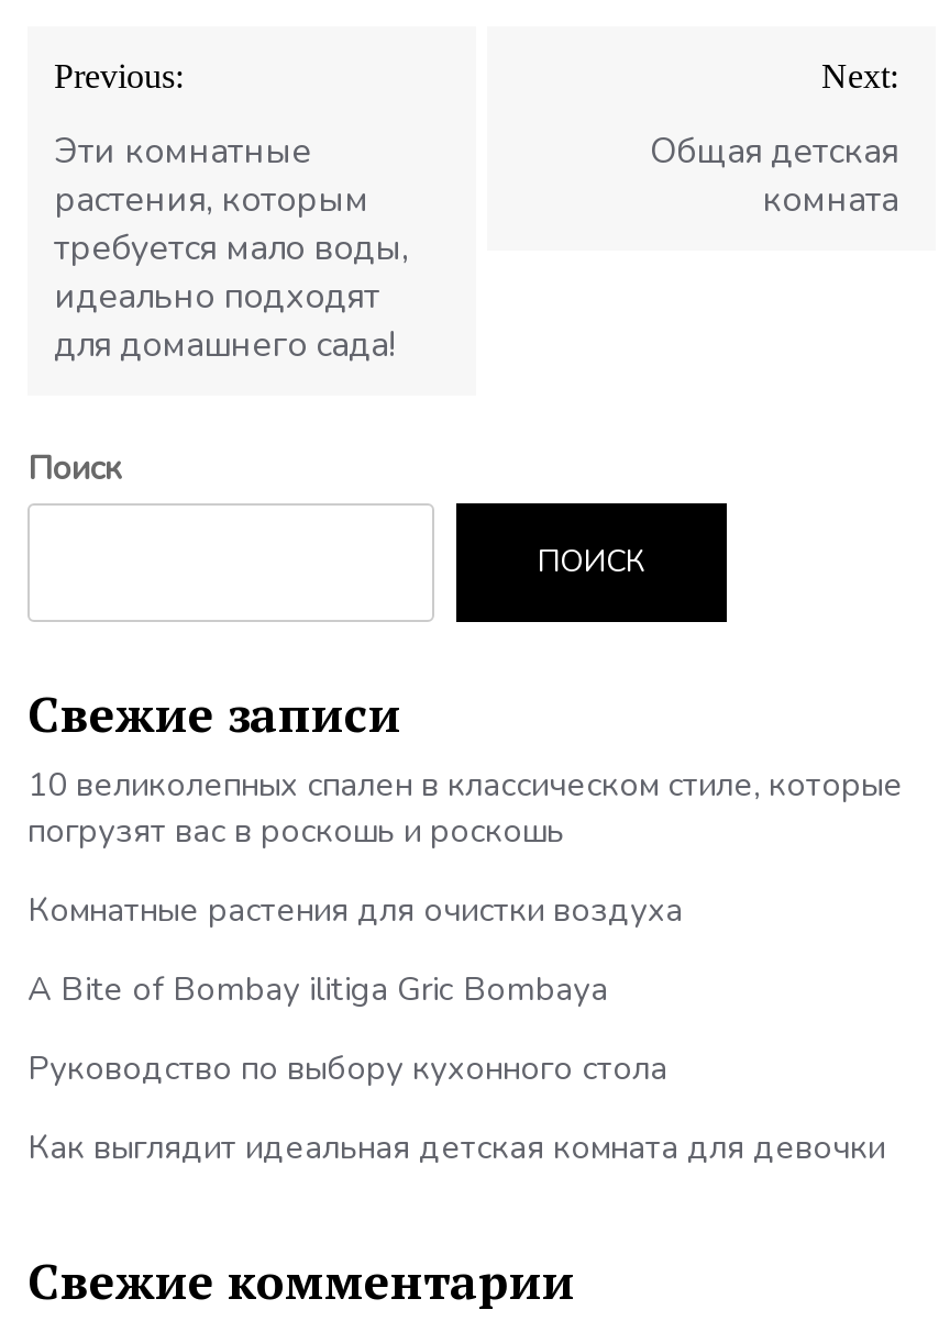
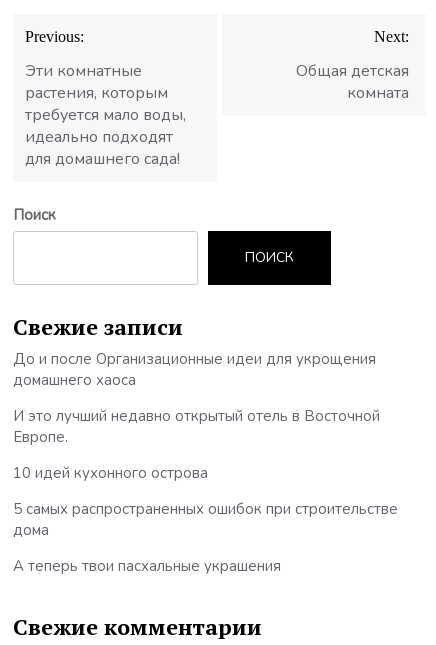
[27,762,903,852] 10 великолепных спален в классическом стиле, которые | погрузят вас в роскошь и роскошь -> [13,348,376,389] До и после Организационные идеи для укрощения | домашнего хаоса
[27,887,683,931] Комнатные растения для очистки воздуха -> [13,405,380,446] И это лучший недавно открытый отель в Восточной | Европе.
[27,966,608,1010] A Bite of Bombay ilitiga Gric Bombaya -> [13,462,208,482] 10 идей кухонного острова
[27,1045,667,1089] Руководство по выбору кухонного стола -> [13,498,398,539] 5 самых распространенных ошибок при строительстве | дома
[27,1124,885,1168] Как выглядит идеальная детская комната для девочки -> [13,555,281,575] А теперь твои пасхальные украшения

